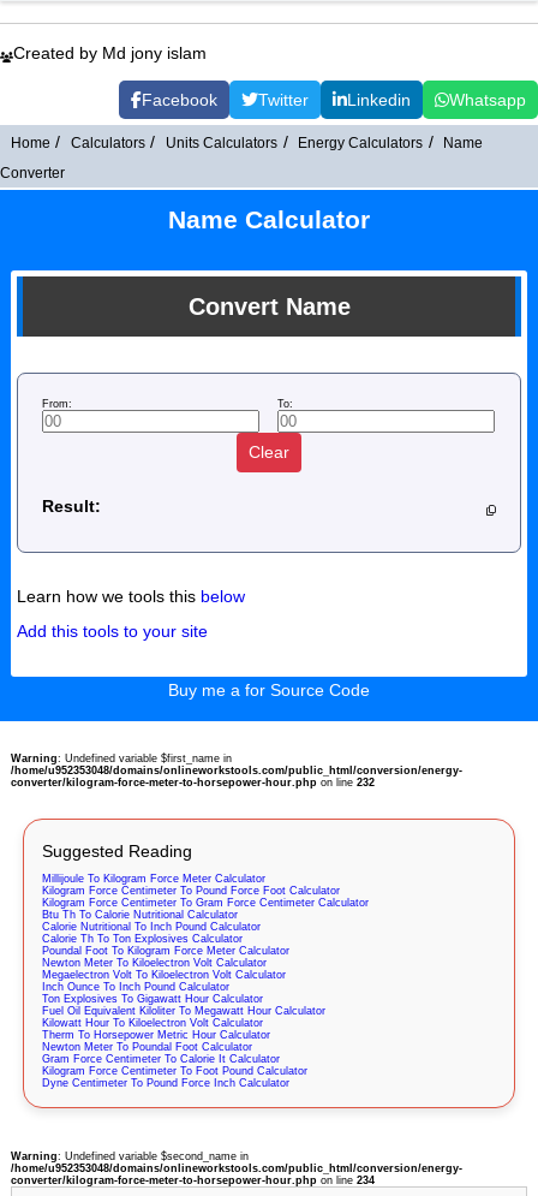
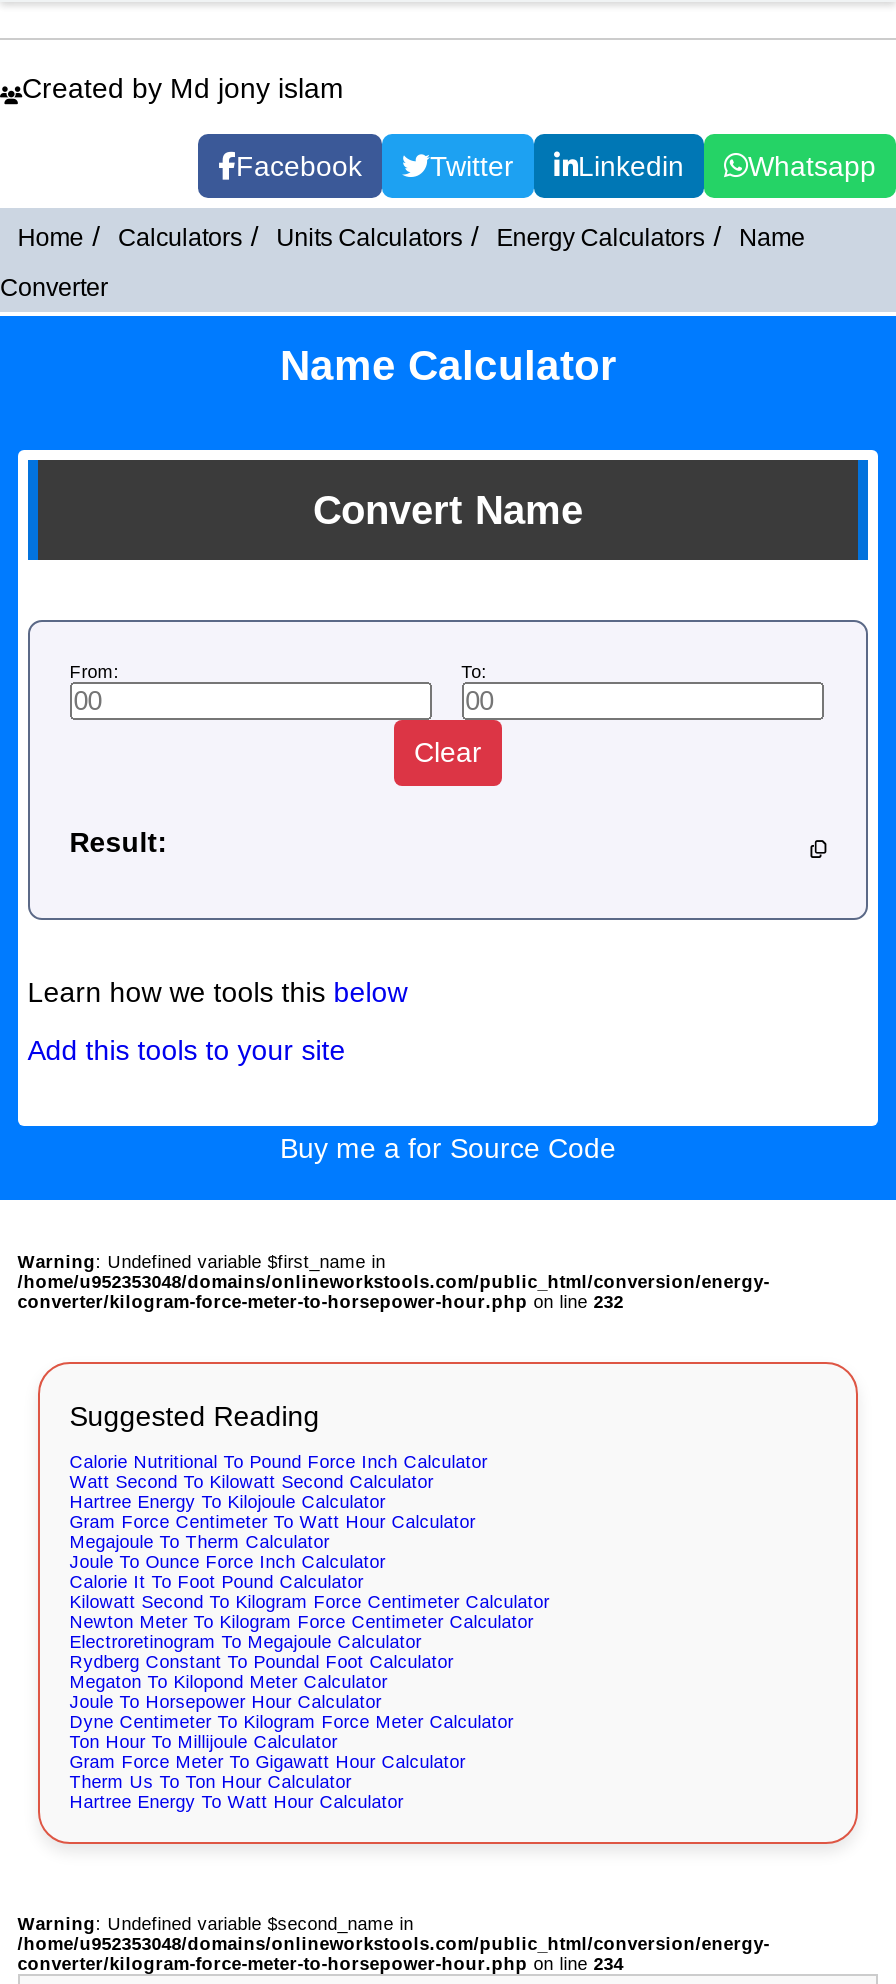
[42,873,368,1089] Millijoule To Kilogram Force Meter Calculator | Kilogram Force Centimeter To Pound Force Foot Calculator | Kilogram Force Centimeter To Gram Force Centimeter Calculator | Btu Th To Calorie Nutritional Calculator | Calorie Nutritional To Inch Pound Calculator | Calorie Th To Ton Explosives Calculator | Poundal Foot To Kilogram Force Meter Calculator | Newton Meter To Kiloelectron Volt Calculator | Megaelectron Volt To Kiloelectron Volt Calculator | Inch Ounce To Inch Pound Calculator | Ton Explosives To Gigawatt Hour Calculator | Fuel Oil Equivalent Kiloliter To Megawatt Hour Calculator | Kilowatt Hour To Kiloelectron Volt Calculator | Therm To Horsepower Metric Hour Calculator | Newton Meter To Poundal Foot Calculator | Gram Force Centimeter To Calorie It Calculator | Kilogram Force Centimeter To Foot Pound Calculator | Dyne Centimeter To Pound Force Inch Calculator -> [70,1453,550,1813] Calorie Nutritional To Pound Force Inch Calculator | Watt Second To Kilowatt Second Calculator | Hartree Energy To Kilojoule Calculator | Gram Force Centimeter To Watt Hour Calculator | Megajoule To Therm Calculator | Joule To Ounce Force Inch Calculator | Calorie It To Foot Pound Calculator | Kilowatt Second To Kilogram Force Centimeter Calculator | Newton Meter To Kilogram Force Centimeter Calculator | Electroretinogram To Megajoule Calculator | Rydberg Constant To Poundal Foot Calculator | Megaton To Kilopond Meter Calculator | Joule To Horsepower Hour Calculator | Dyne Centimeter To Kilogram Force Meter Calculator | Ton Hour To Millijoule Calculator | Gram Force Meter To Gigawatt Hour Calculator | Therm Us To Ton Hour Calculator | Hartree Energy To Watt Hour Calculator

